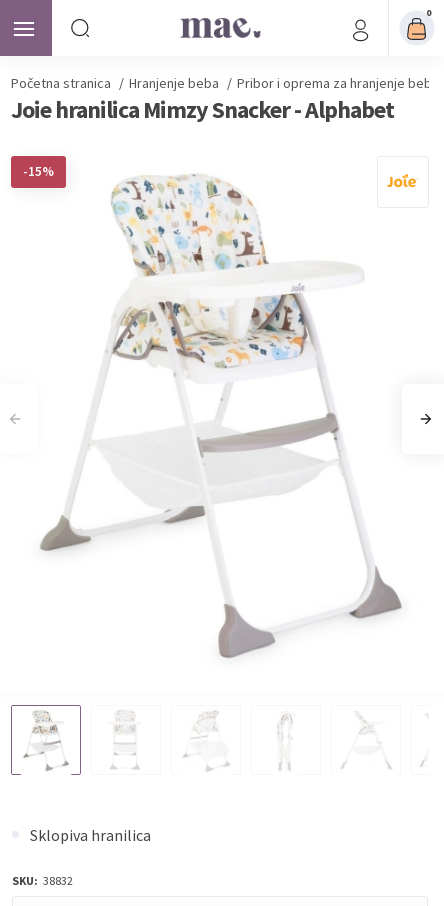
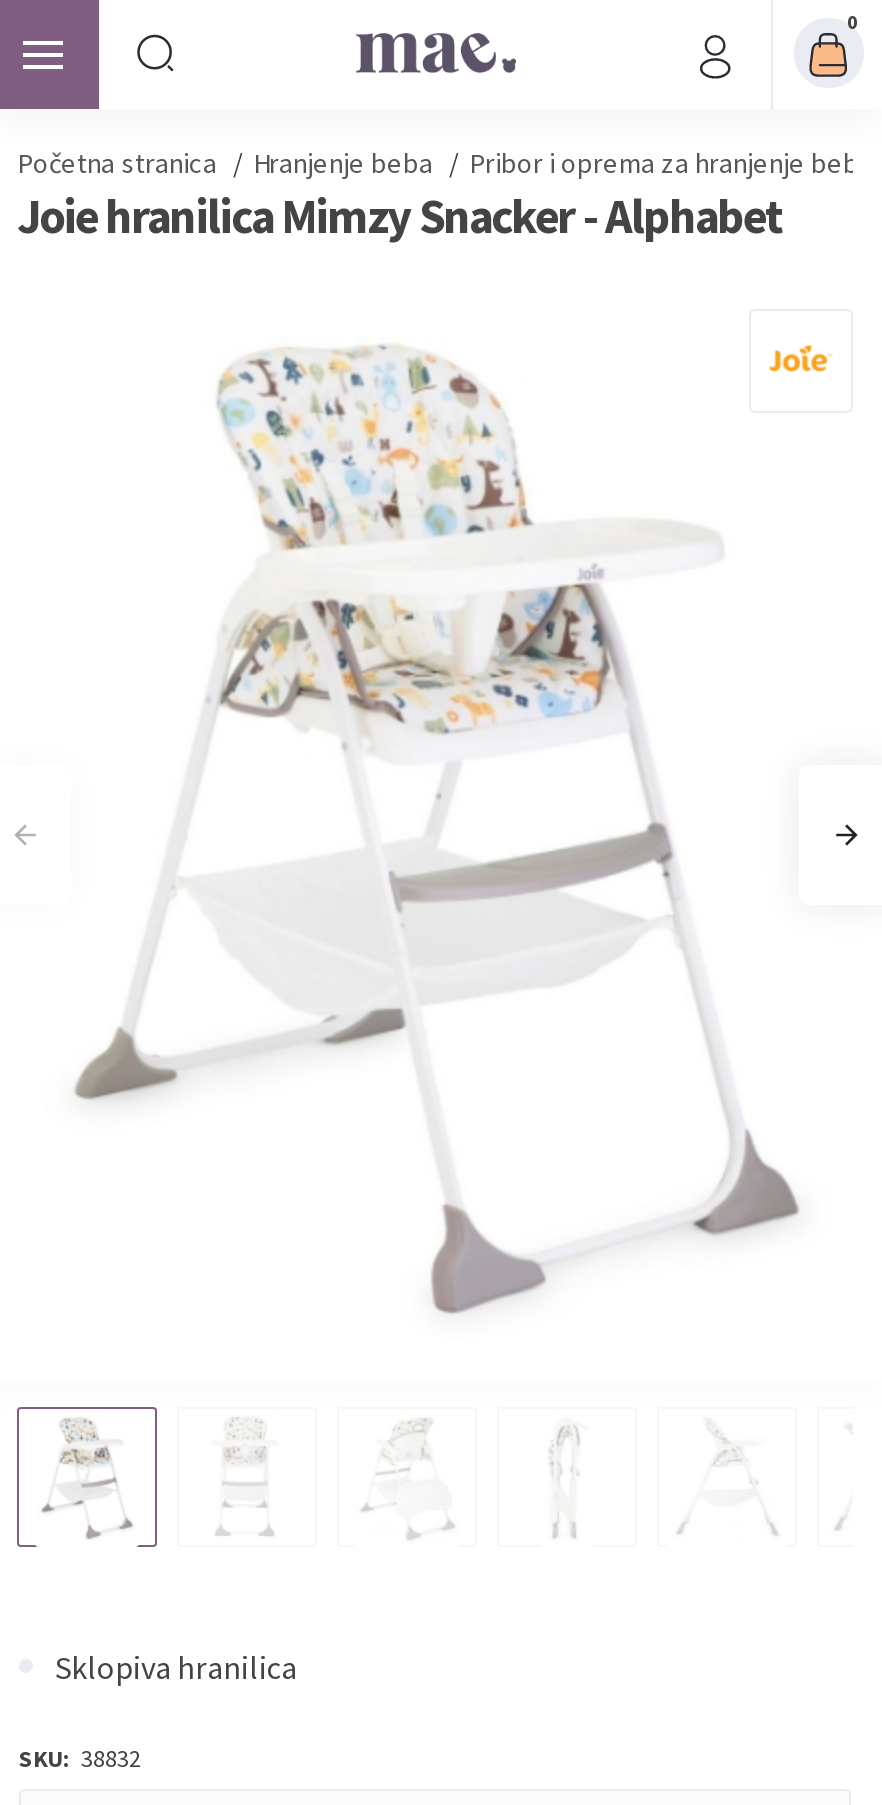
[23,163,54,180] -15% -> none

